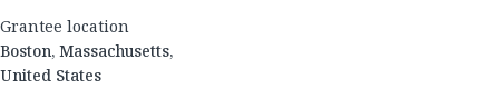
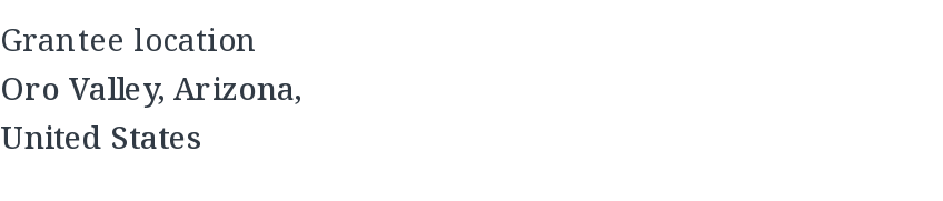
[0,40,172,61] Boston, Massachusetts, -> [0,66,301,108] Oro Valley, Arizona,

